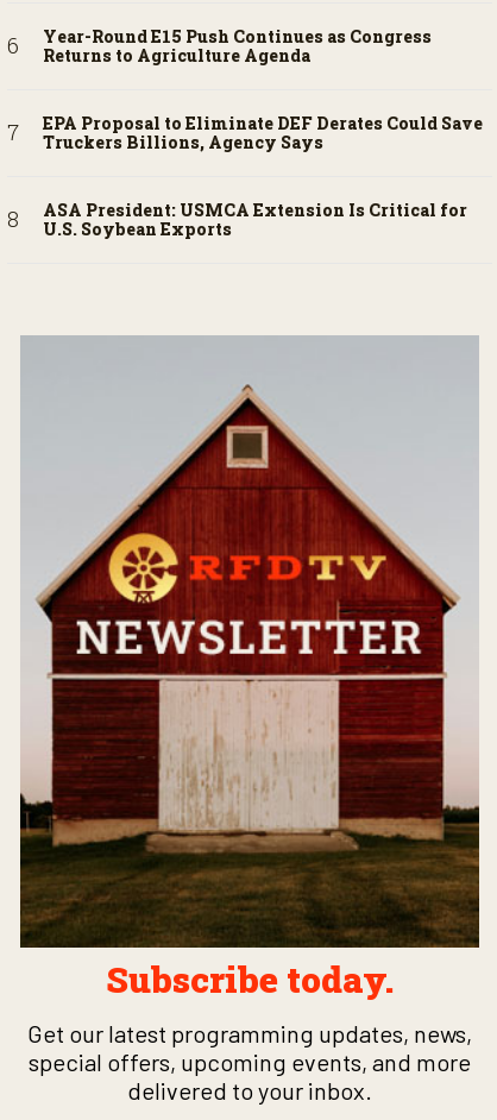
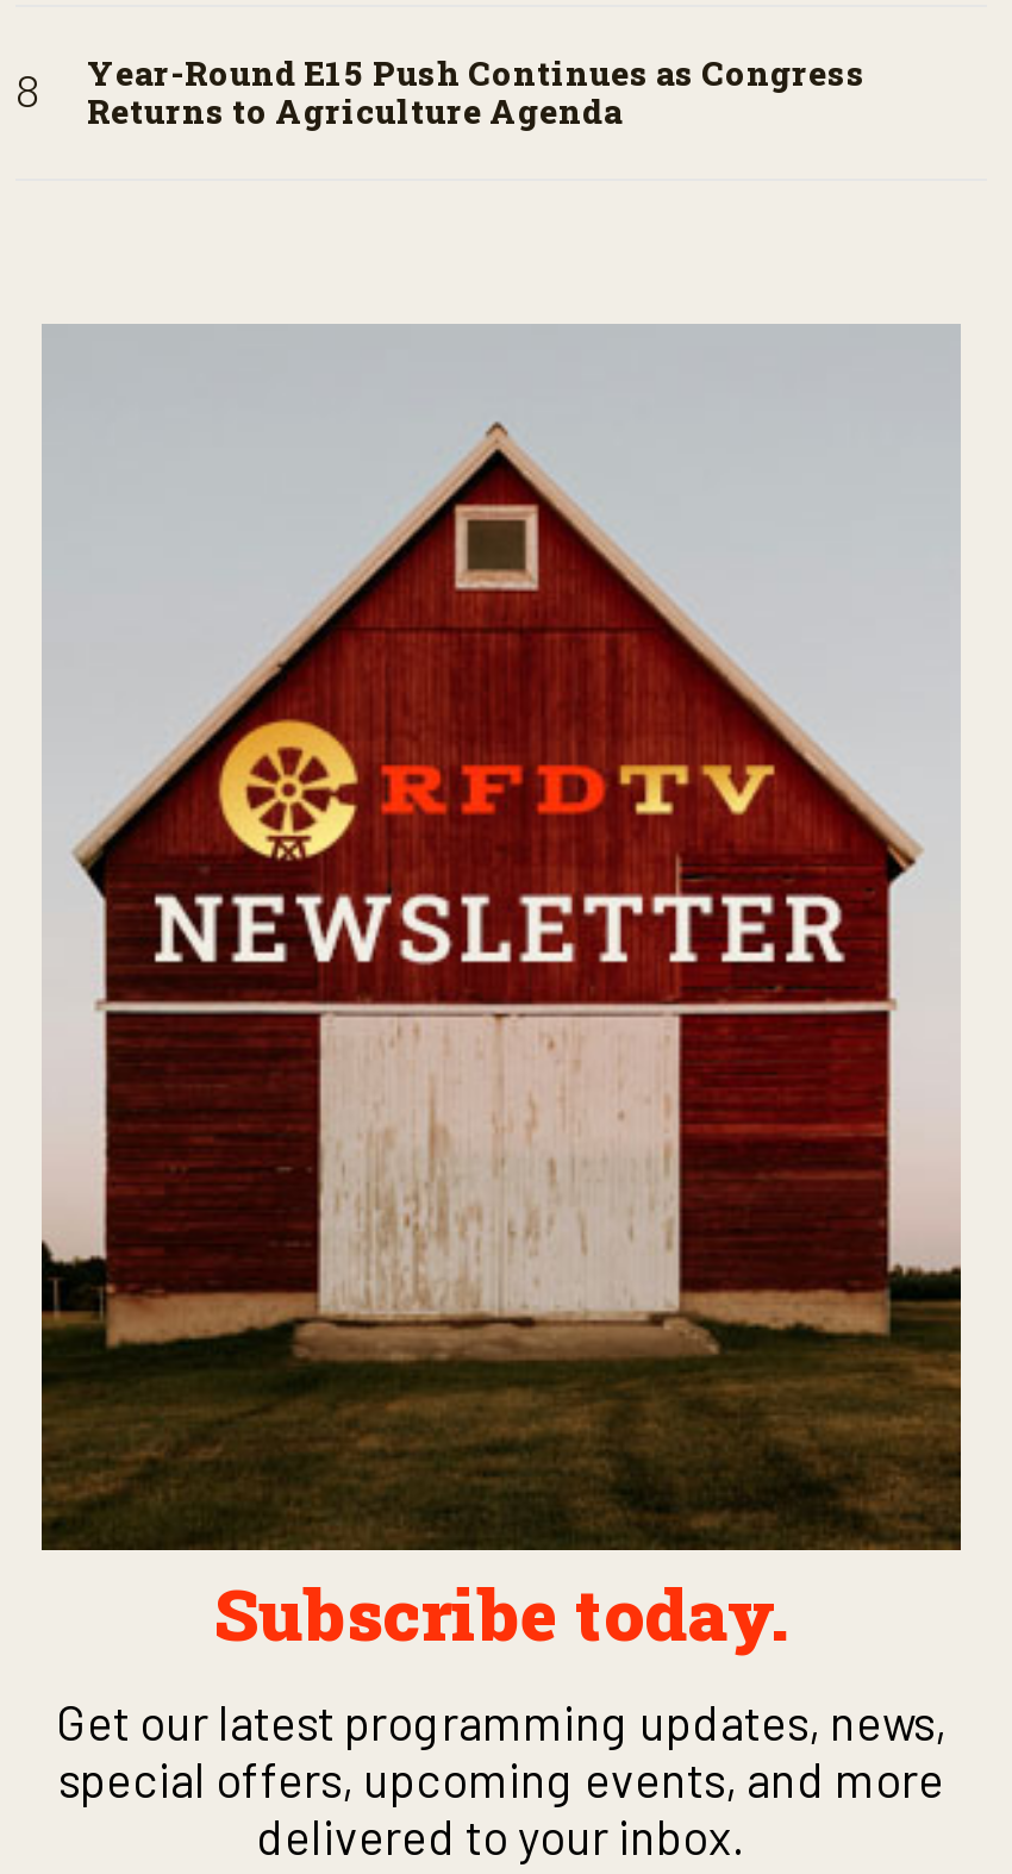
[43,112,483,240] EPA Proposal to Eliminate DEF Derates Could Save | Truckers Billions, Agency Says | ASA President: USMCA Extension Is Critical for | U.S. Soybean Exports -> none

